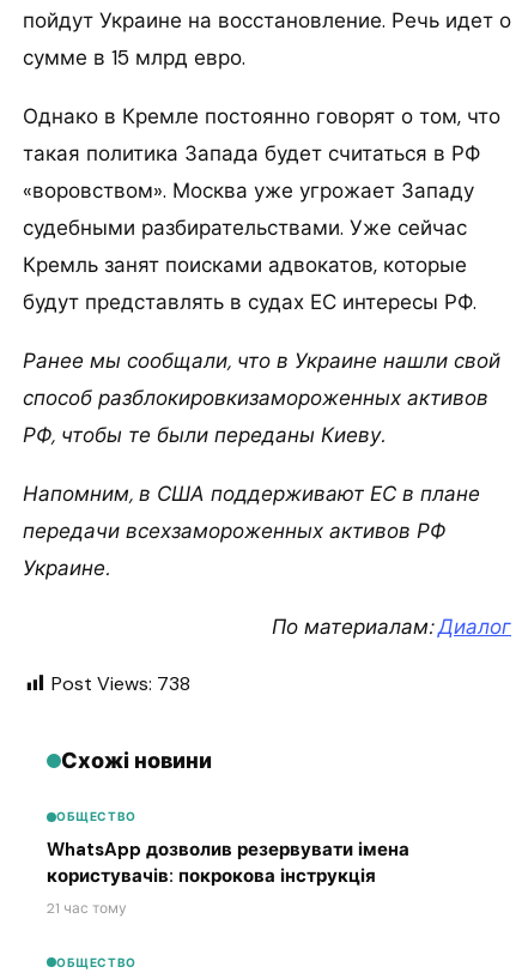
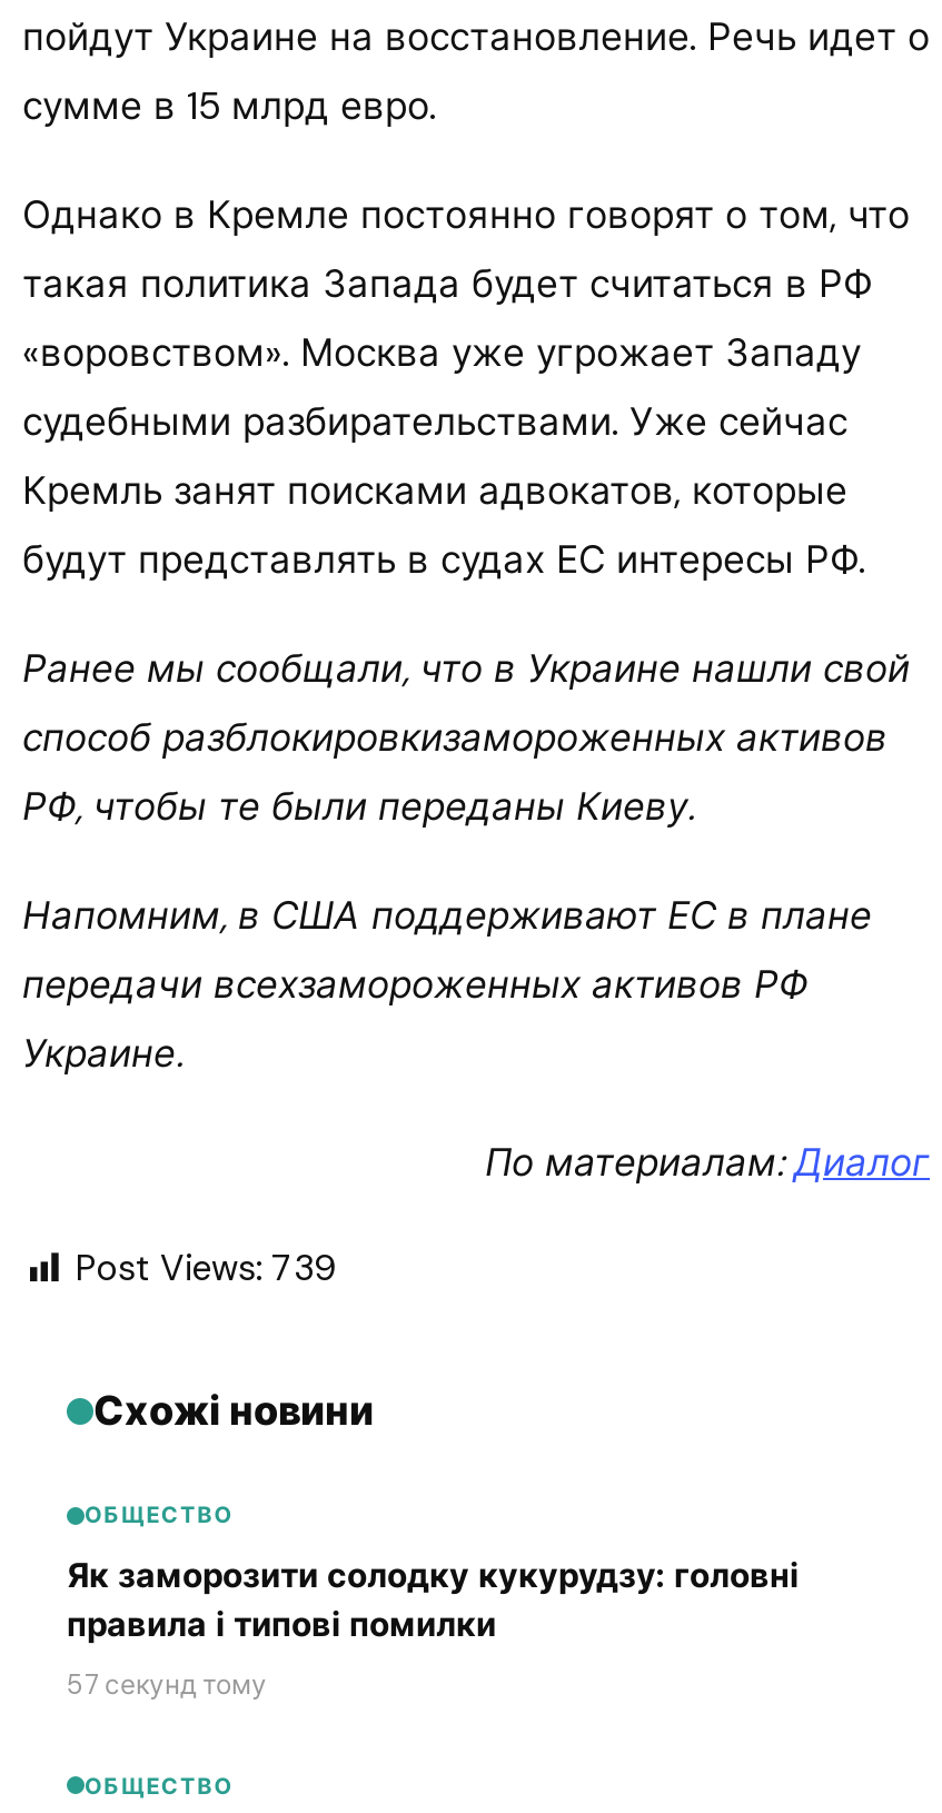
[51,671,190,696] Post Views: 738 -> [76,1245,336,1291] Post Views: 739
[47,838,409,918] WhatsApp дозволив резервувати імена | користувачів: покрокова інструкція | 21 час тому -> [67,1555,799,1704] Як заморозити солодку кукурудзу: головні | правила і типові помилки | 57 секунд тому

